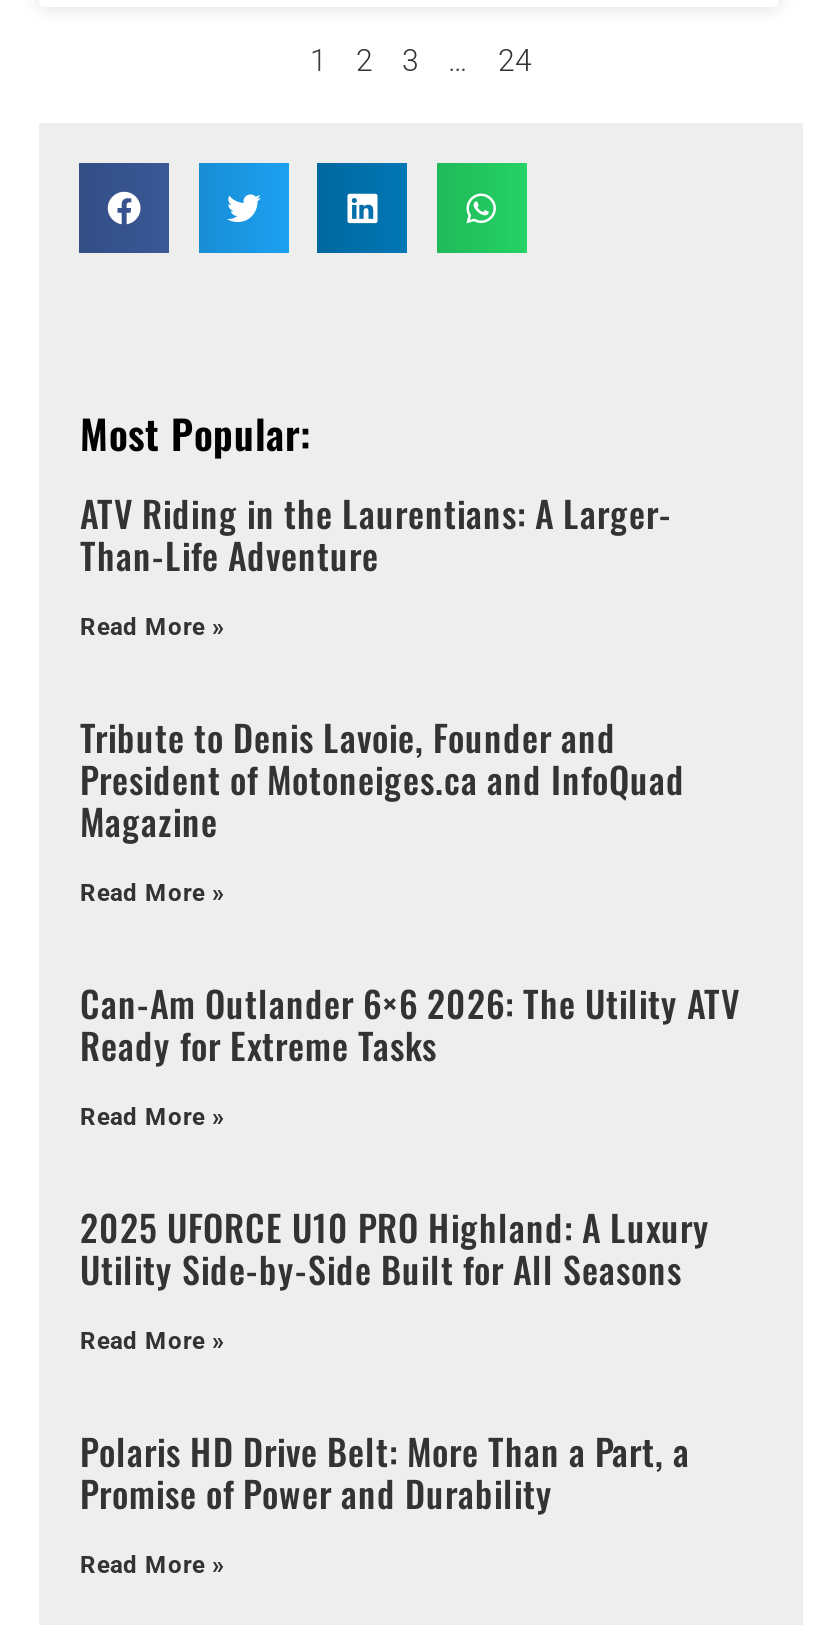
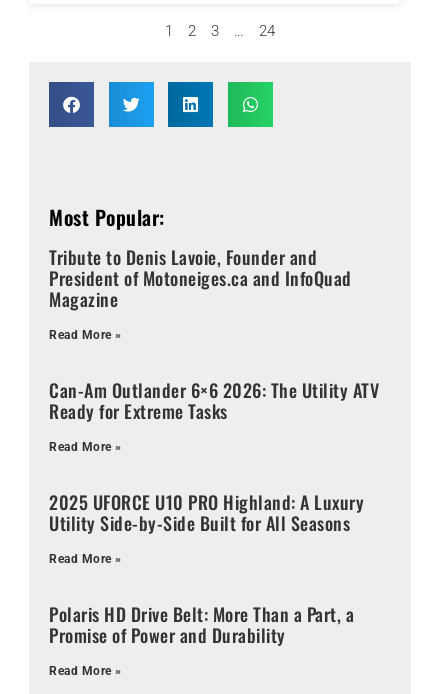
[80,486,672,640] ATV Riding in the Laurentians: A Larger- | Than-Life Adventure | Read More » -> none

